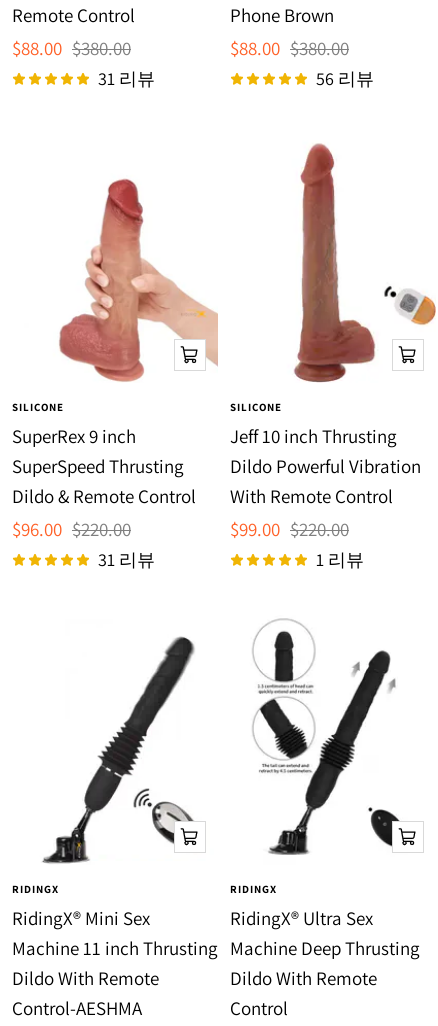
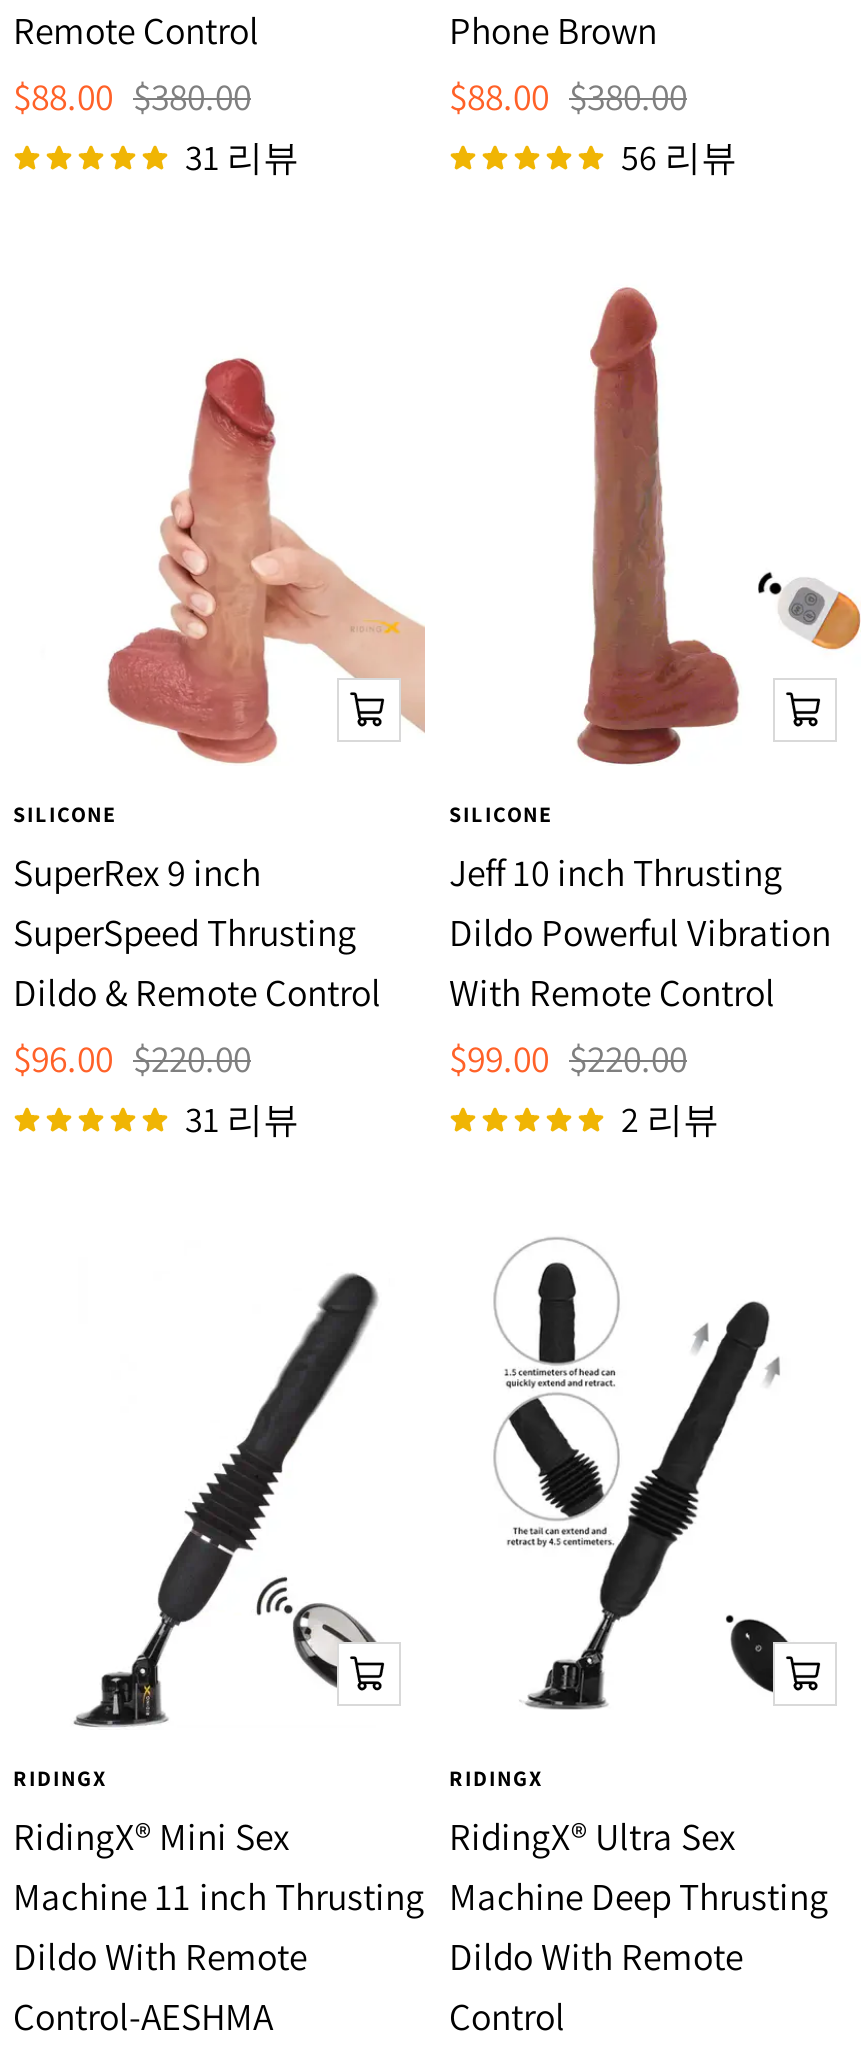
[316,548,364,571] 1 리뷰 -> [621,1097,719,1143] 2 리뷰

